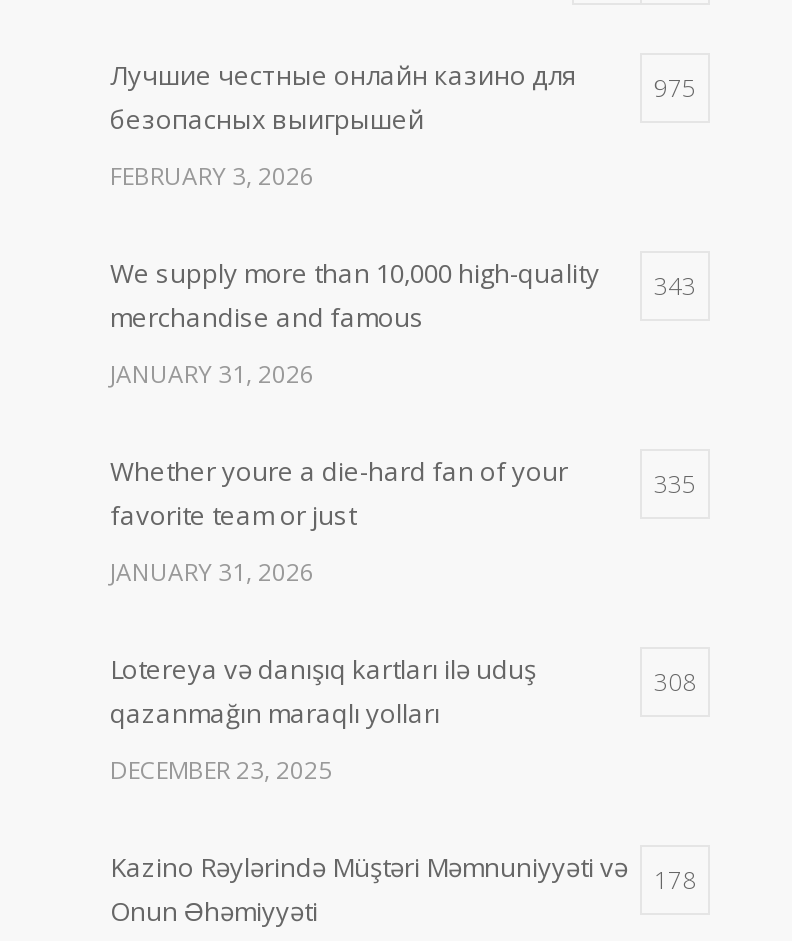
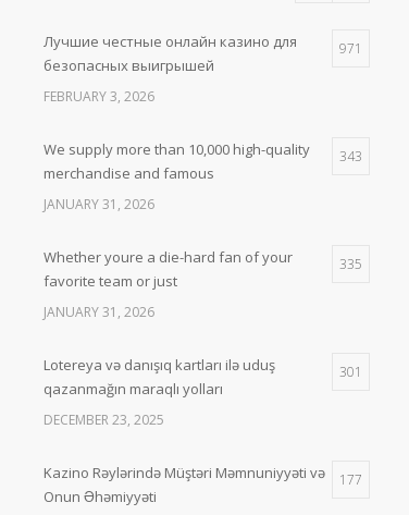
[654,71,696,105] 975 -> [339,39,362,57] 971
[654,665,696,699] 308 -> [339,362,362,381] 301
[110,849,696,897] Kazino Rəylərində Müştəri Məmnuniyyəti və 178 -> [44,463,362,489] Kazino Rəylərində Müştəri Məmnuniyyəti və 177

